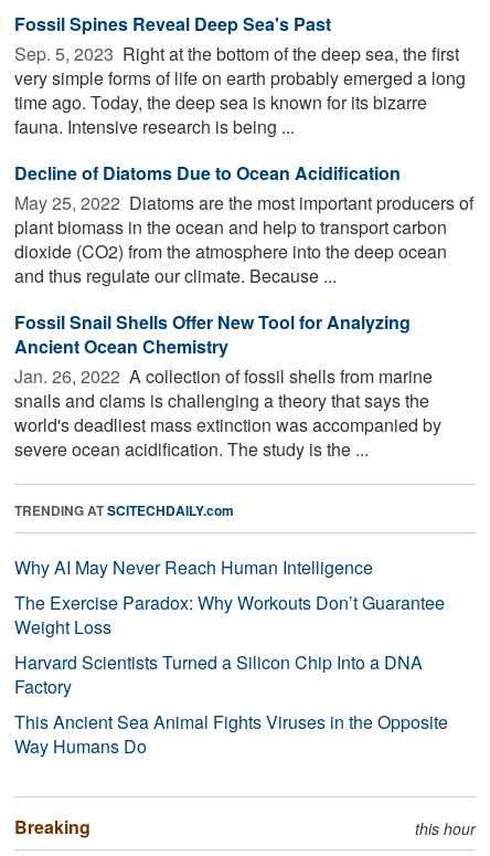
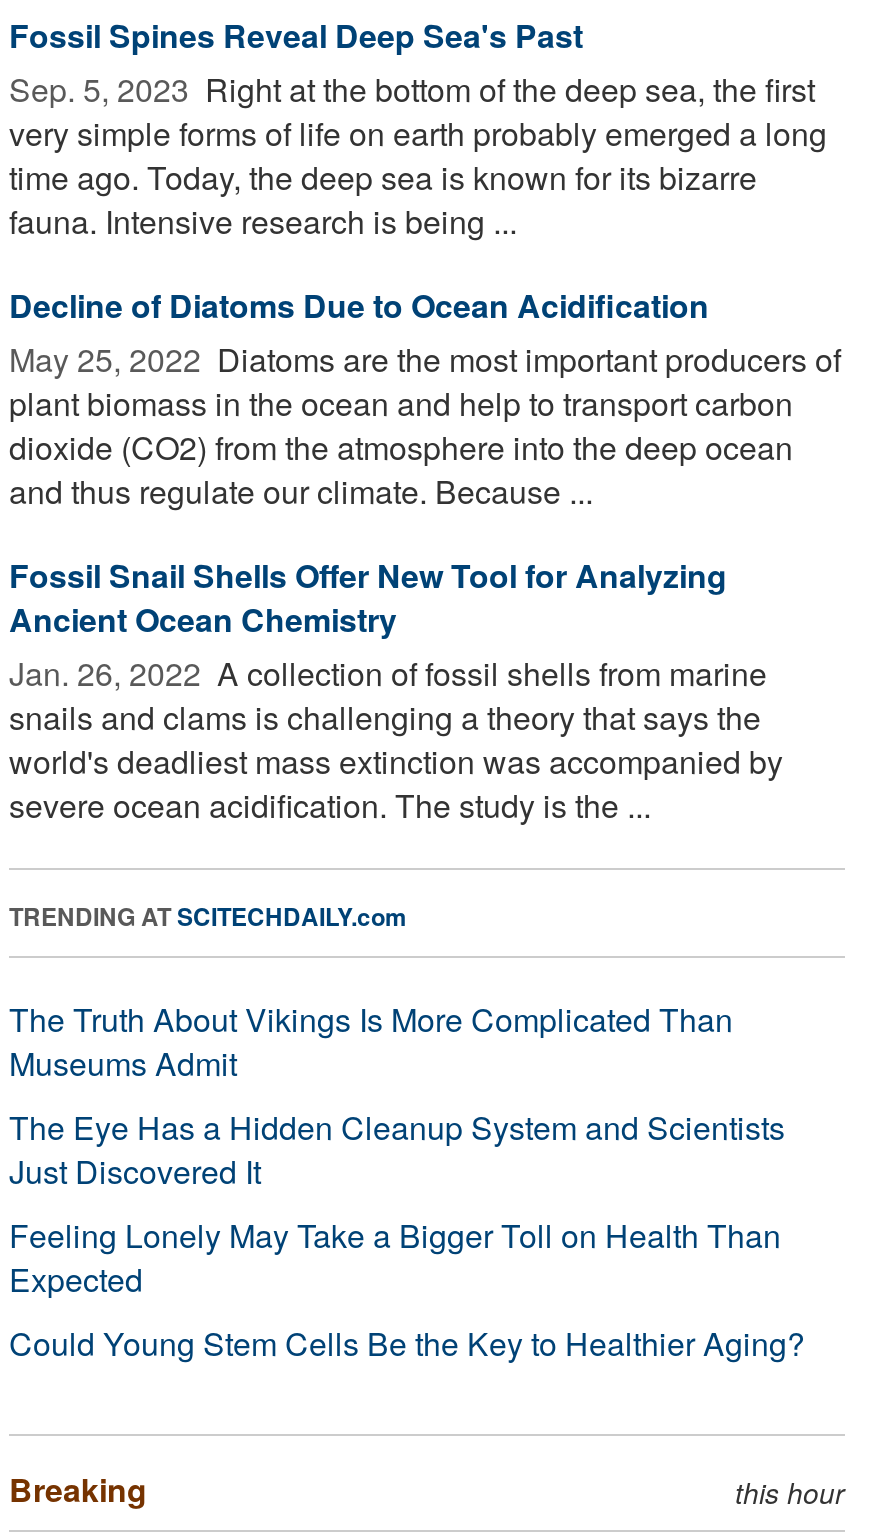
[14,554,448,759] Why AI May Never Reach Human Intelligence | The Exercise Paradox: Why Workouts Don’t Guarantee | Weight Loss | Harvard Scientists Turned a Silicon Chip Into a DNA | Factory | This Ancient Sea Animal Fights Viruses in the Opposite | Way Humans Do -> [9,996,805,1366] The Truth About Vikings Is More Complicated Than | Museums Admit | The Eye Has a Hidden Cleanup System and Scientists | Just Discovered It | Feeling Lonely May Take a Bigger Toll on Health Than | Expected | Could Young Stem Cells Be the Key to Healthier Aging?

